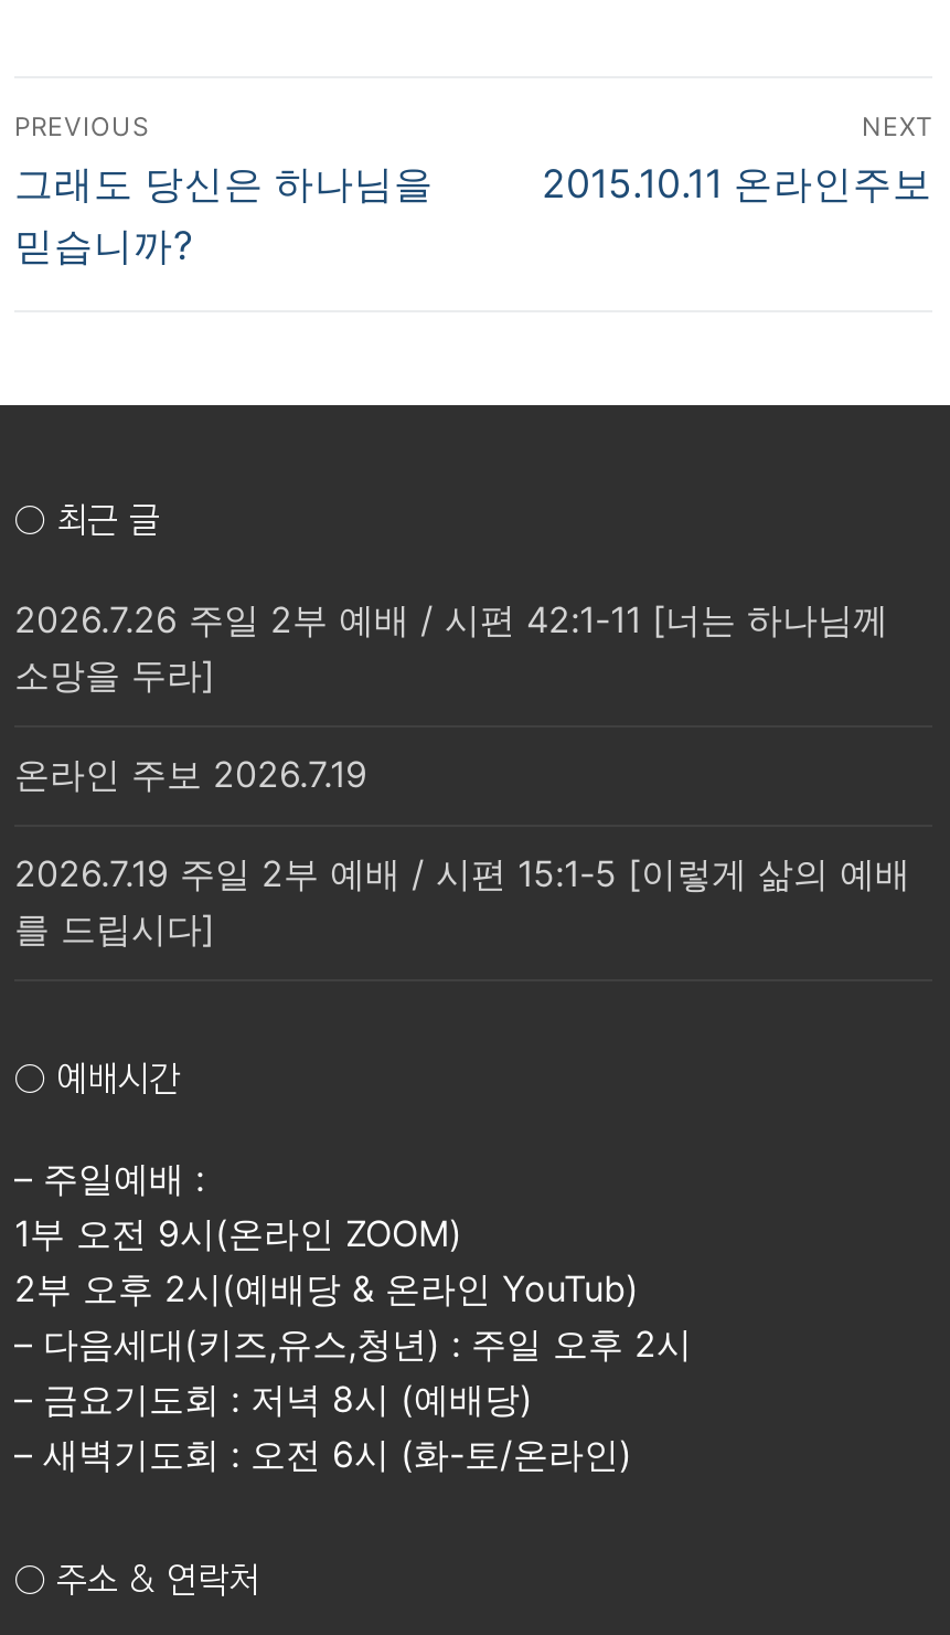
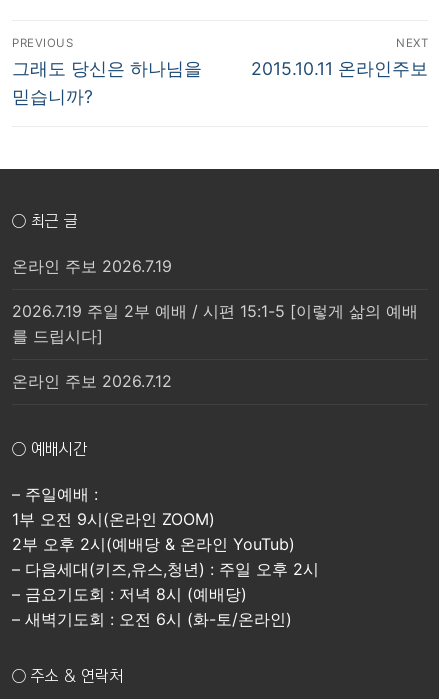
[14,597,888,697] 2026.7.26 주일 2부 예배 / 시편 42:1-11 [너는 하나님께 | 소망을 두라] -> none
moved [14,752,910,951] -> [12,256,418,346]: 온라인 주보 2026.7.19 | 2026.7.19 주일 2부 예배 / 시편 15:1-5 [이렇게 삶의 예배 | 를 드립시다]
none -> [12,371,172,391] 온라인 주보 2026.7.12

